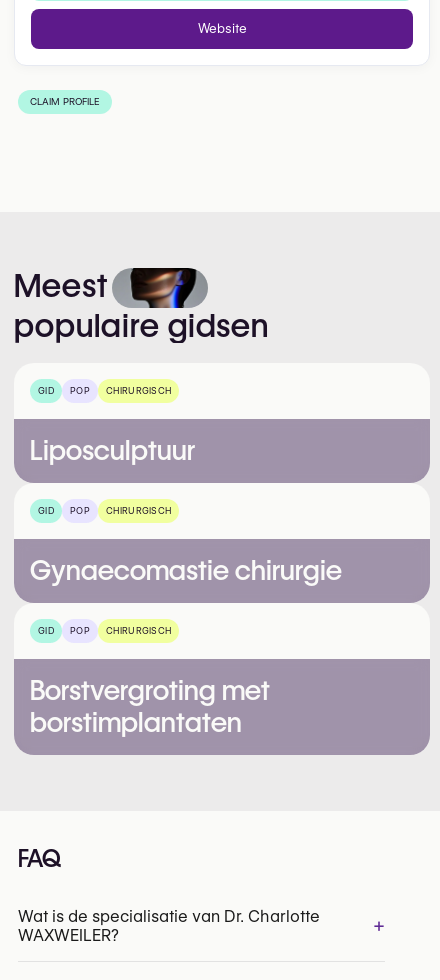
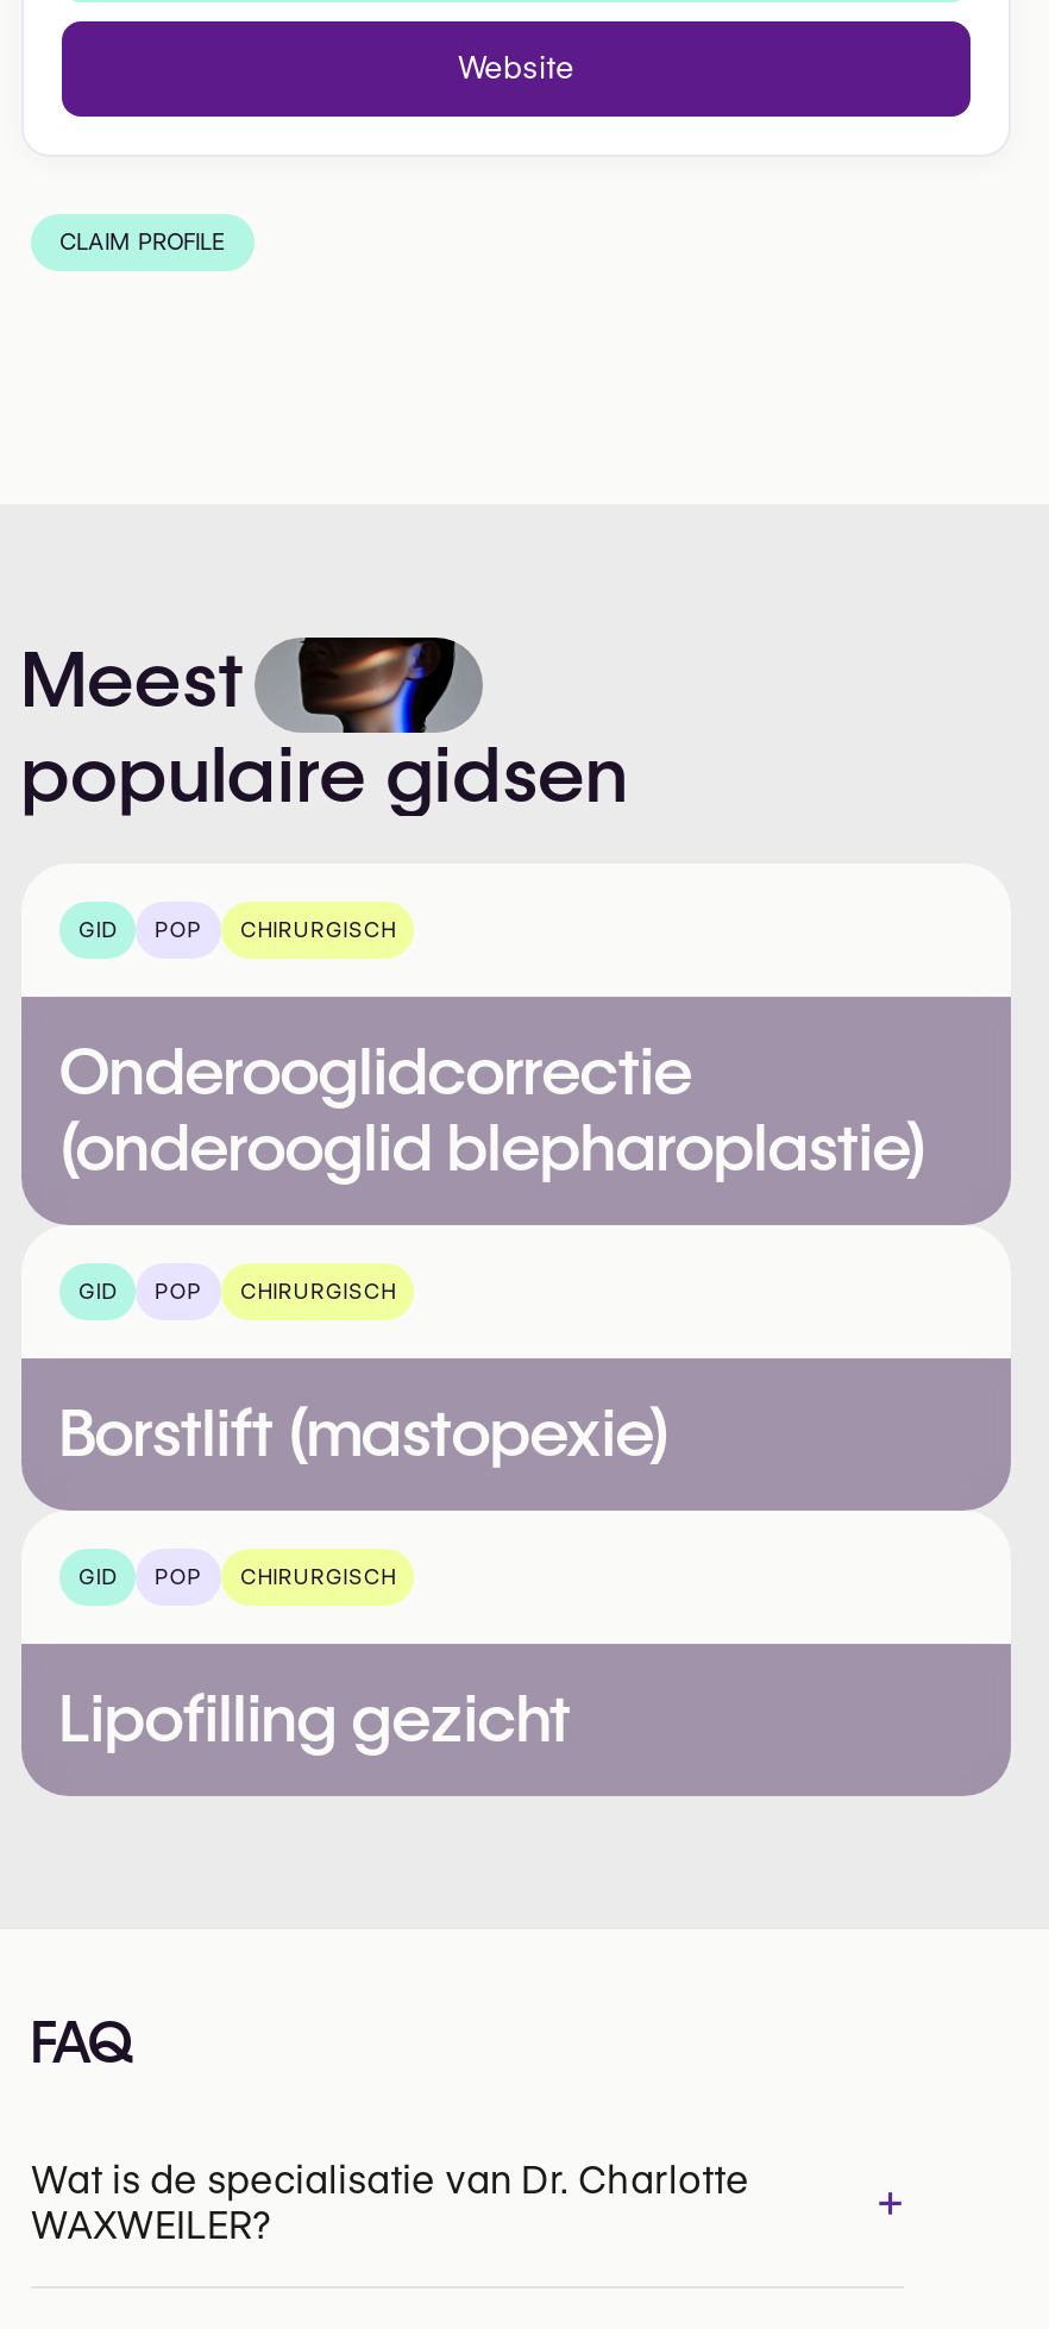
[30,433,196,466] Liposculptuur -> [59,1031,928,1186] Onderooglidcorrectie | (onderooglid blepharoplastie)
moved [38,505,171,516] -> [78,1278,396,1304]: GID | POP | CHIRURGISCH
[30,553,342,586] Gynaecomastie chirurgie -> [59,1393,671,1471] Borstlift (mastopexie)
moved [38,625,171,636] -> [78,1563,396,1589]: GID | POP | CHIRURGISCH
[30,673,270,738] Borstvergroting met | borstimplantaten -> [59,1678,571,1757] Lipofilling gezicht

